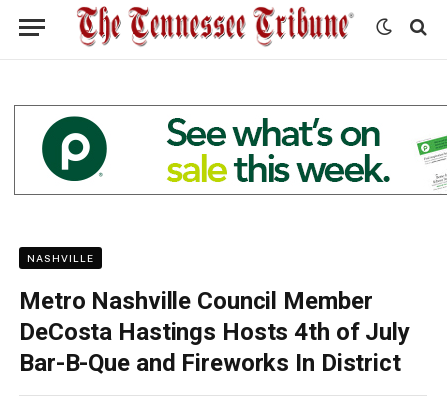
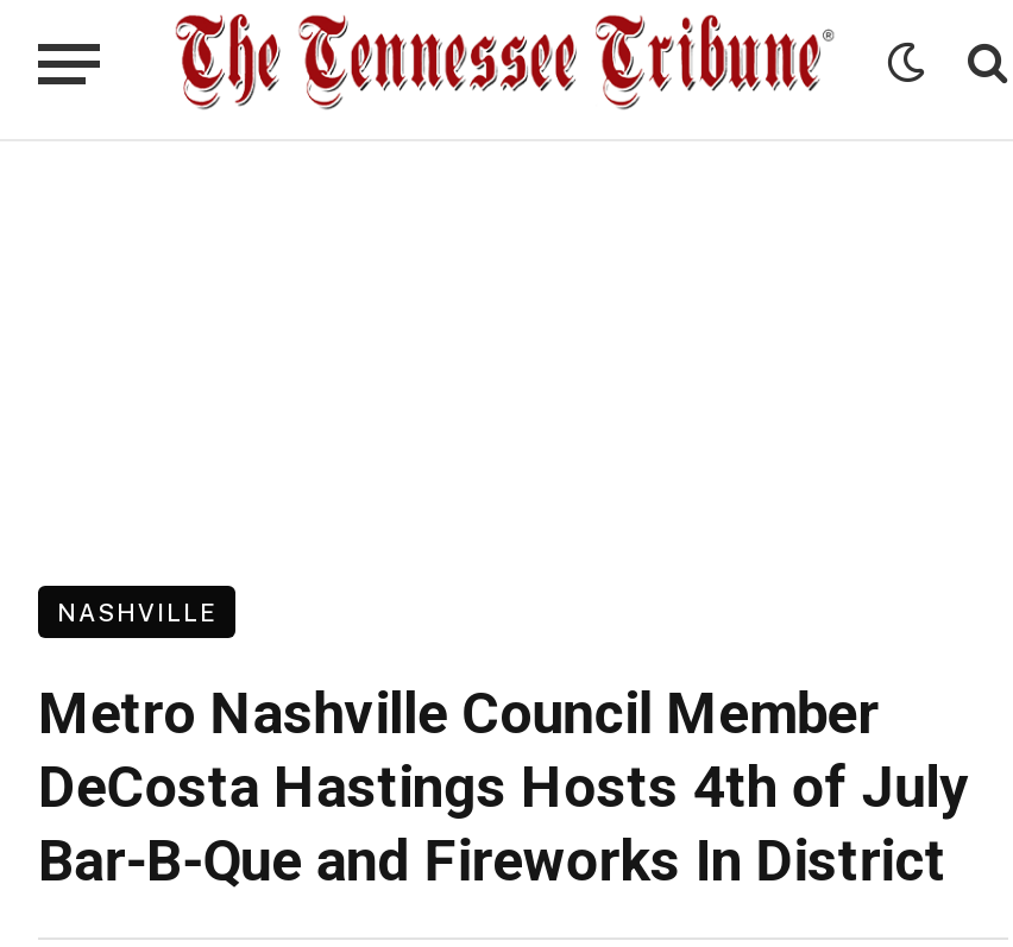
[13,104,444,196] [image] -> none

